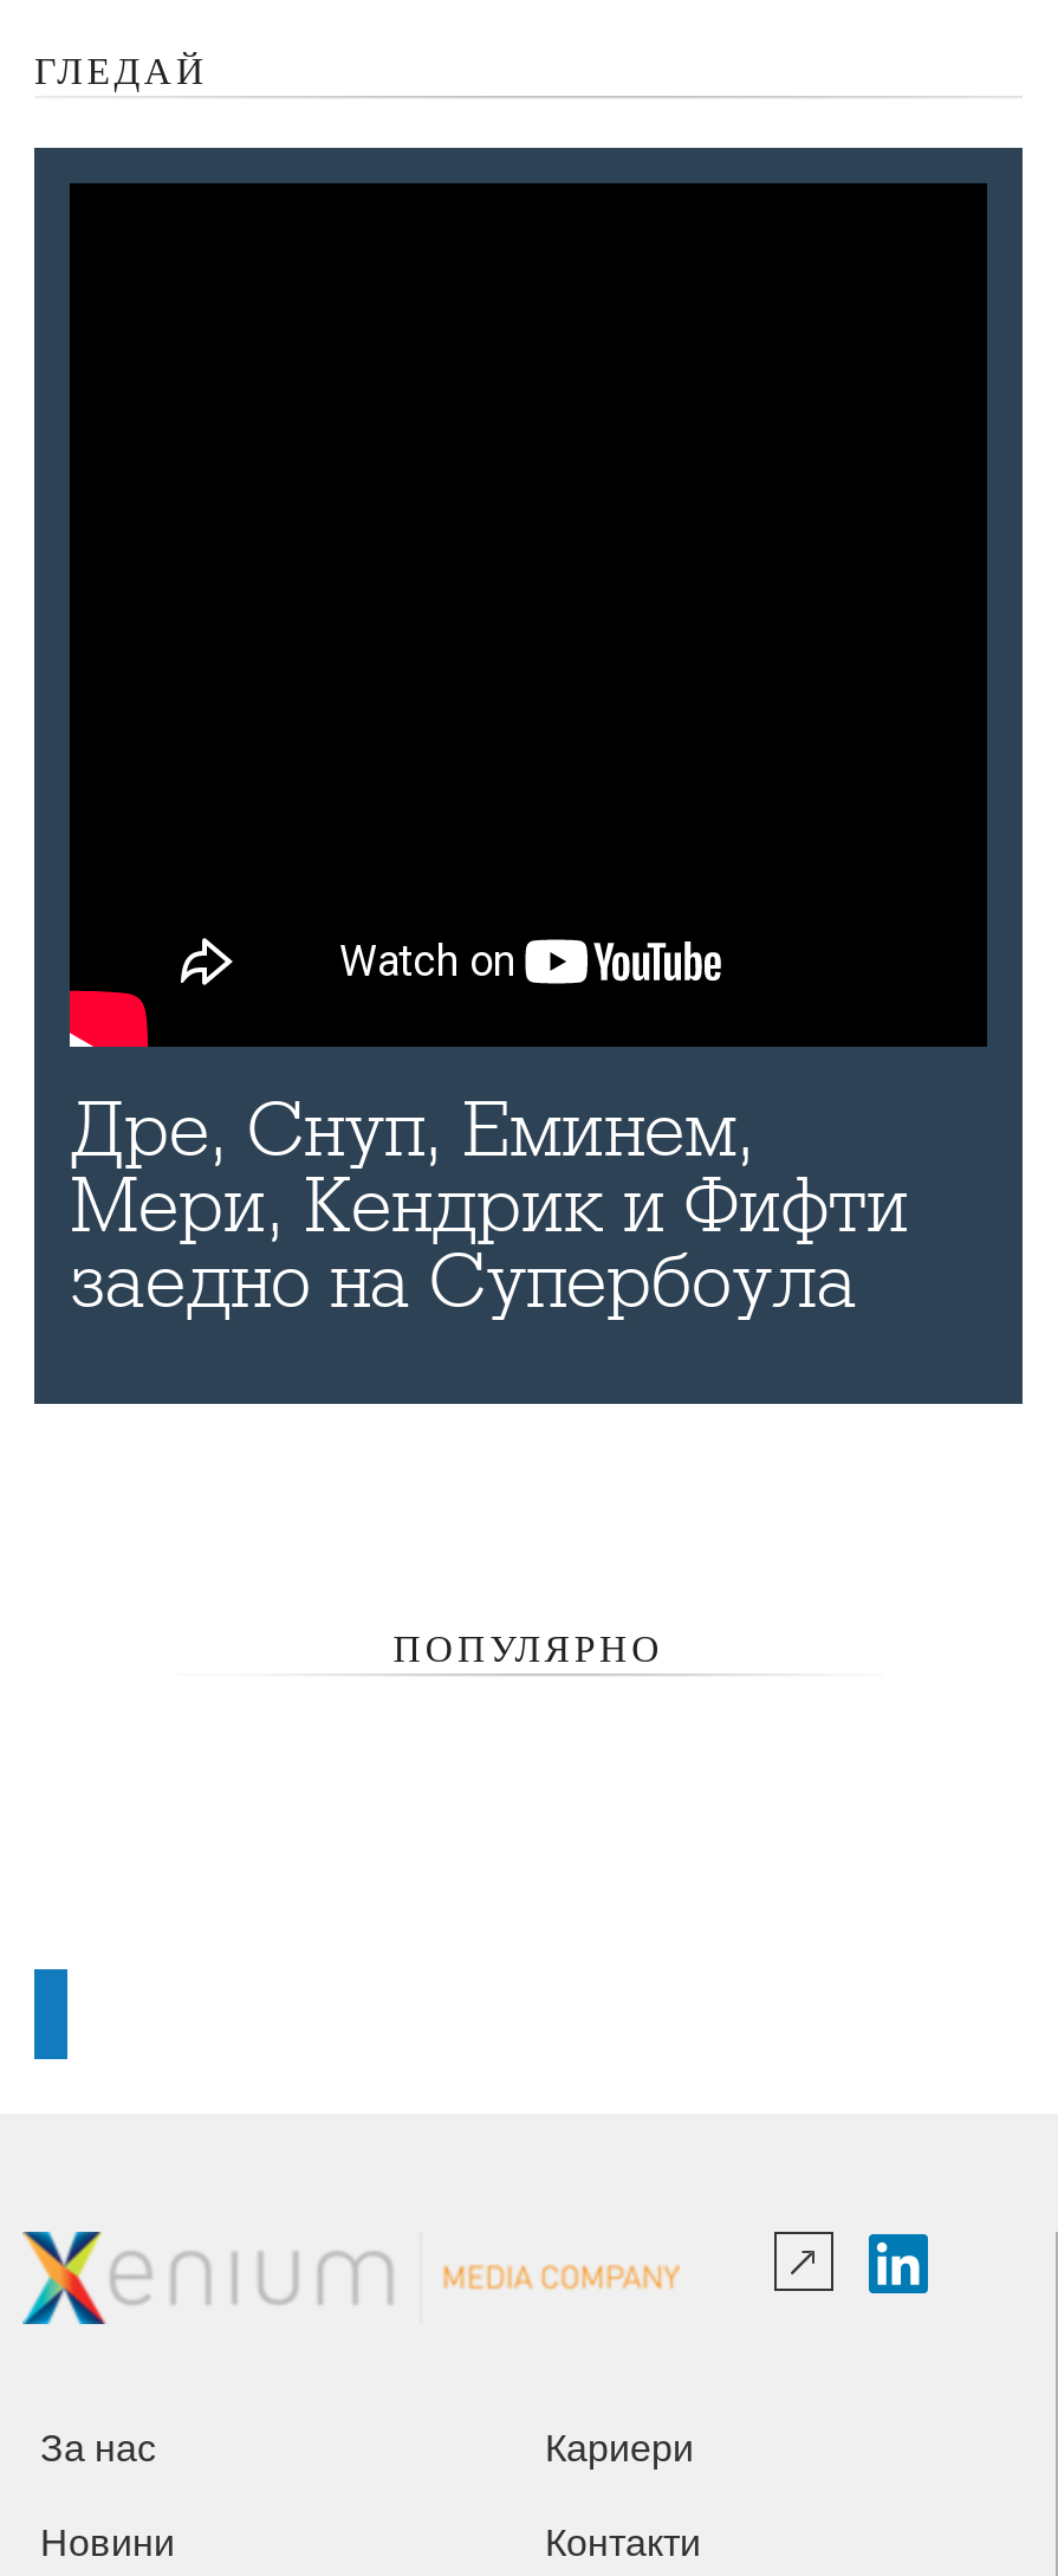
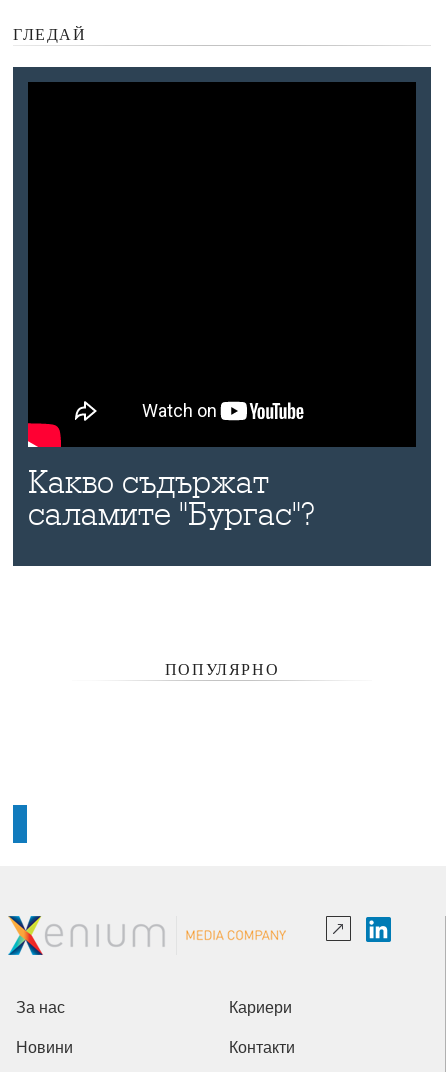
[70,1088,909,1327] Дре, Снуп, Еминем, | Мери, Кендрик и Фифти | заедно на Супербоула -> [28,464,316,533] Какво съдържат | саламите "Бургас"?

